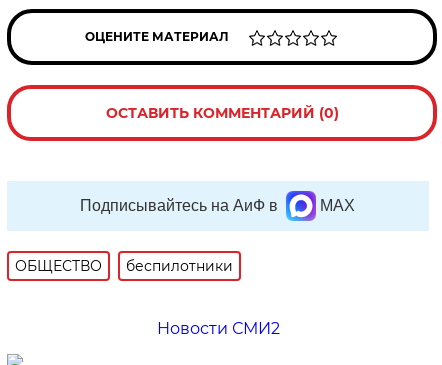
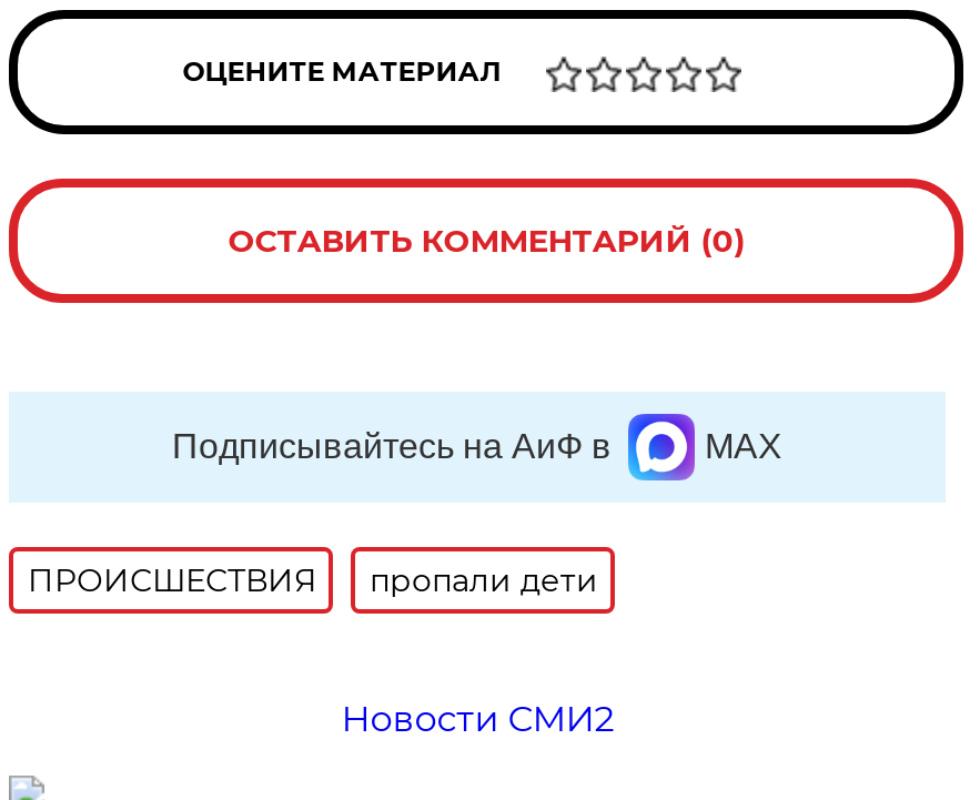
[15,257,233,275] ОБЩЕСТВО | беспилотники -> [28,561,598,601] ПРОИСШЕСТВИЯ | пропали дети

